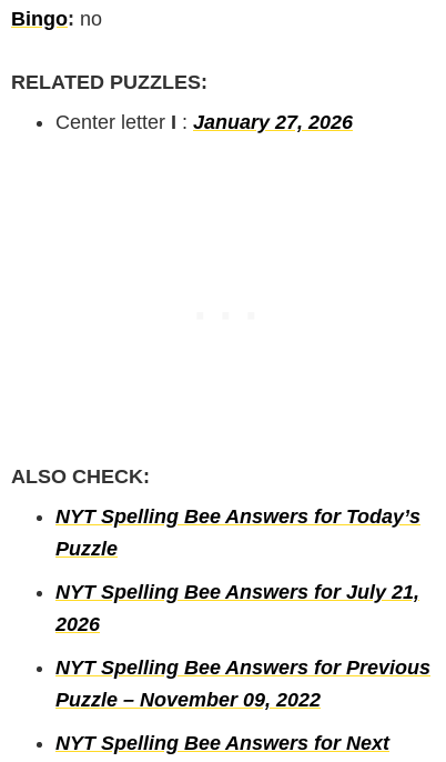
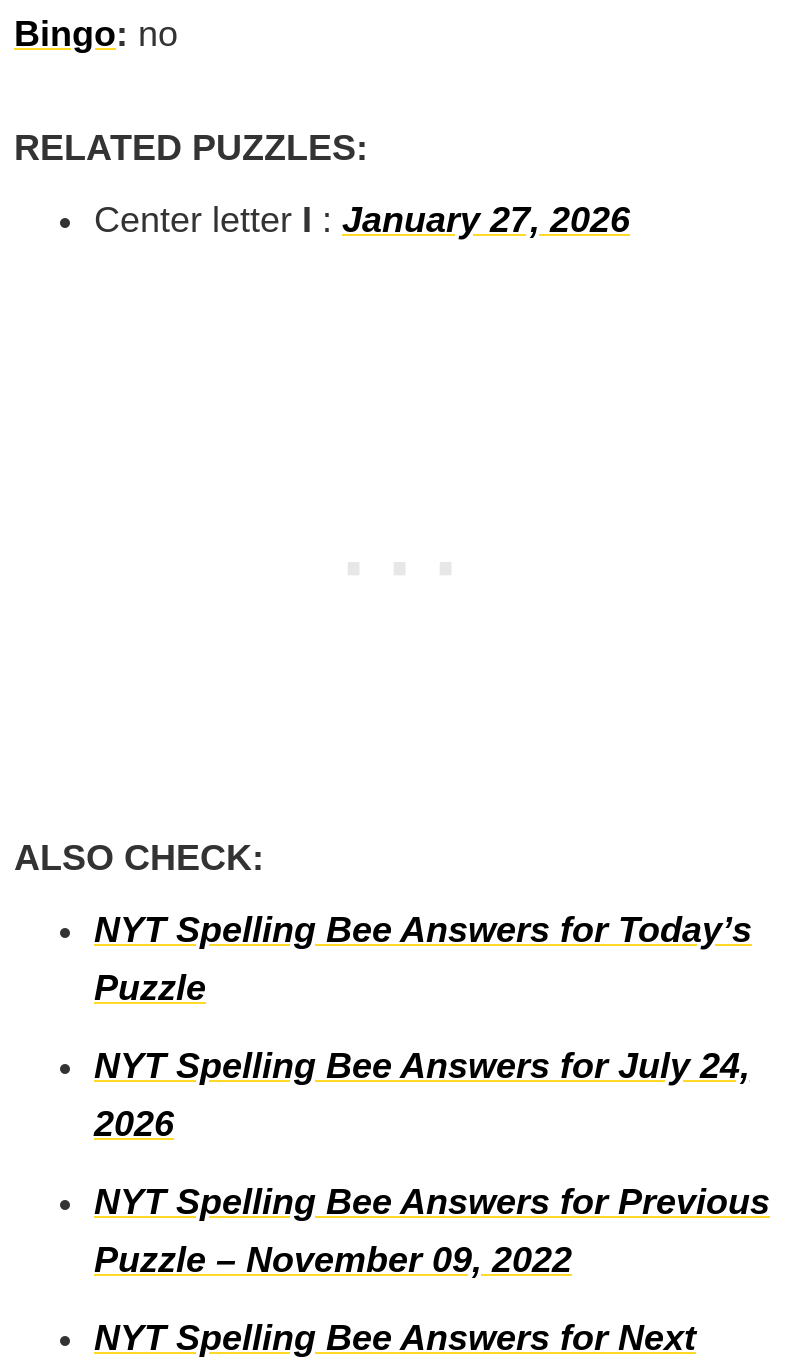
[55,581,419,603] NYT Spelling Bee Answers for July 21, -> [94,1046,750,1086] NYT Spelling Bee Answers for July 24,

